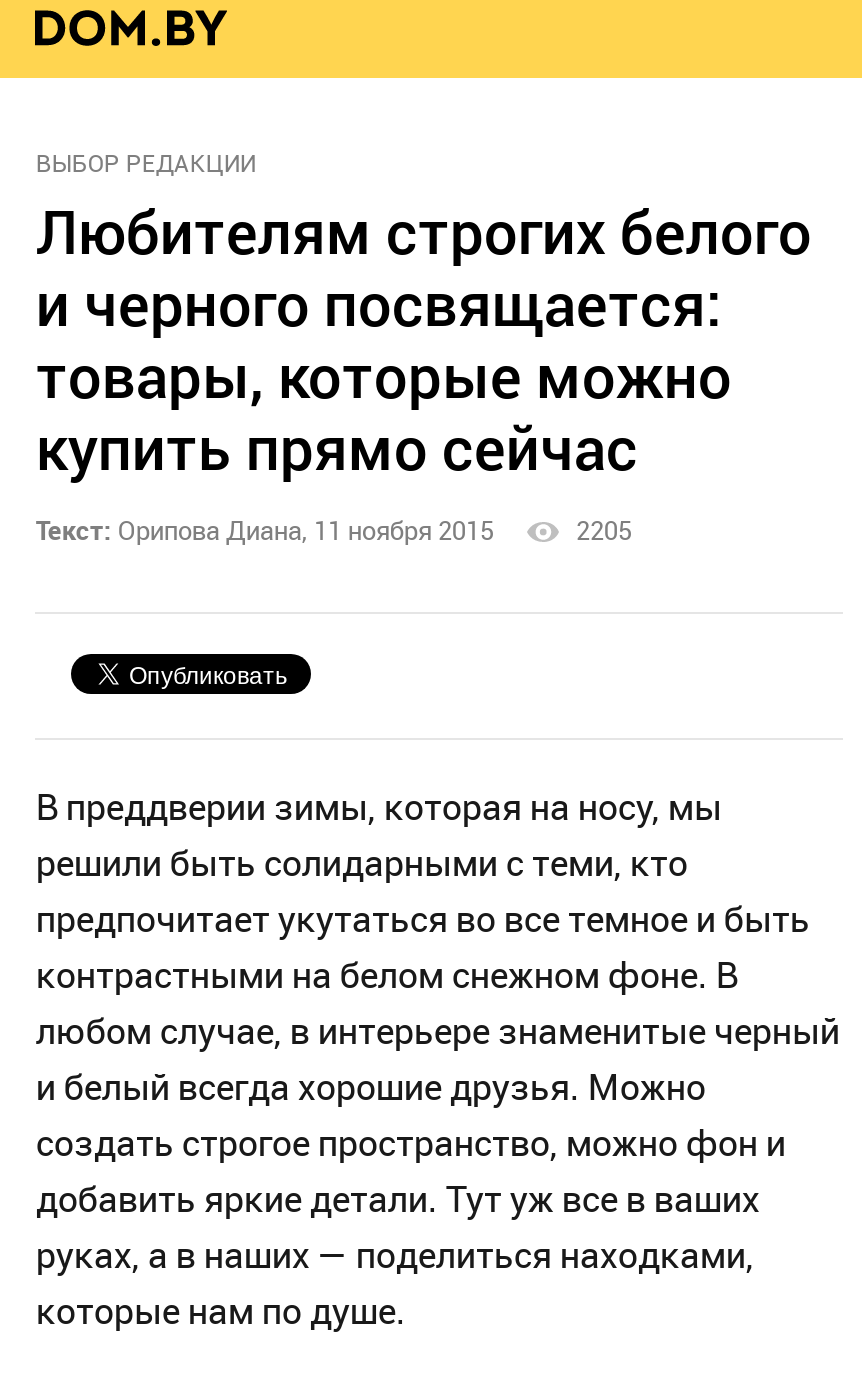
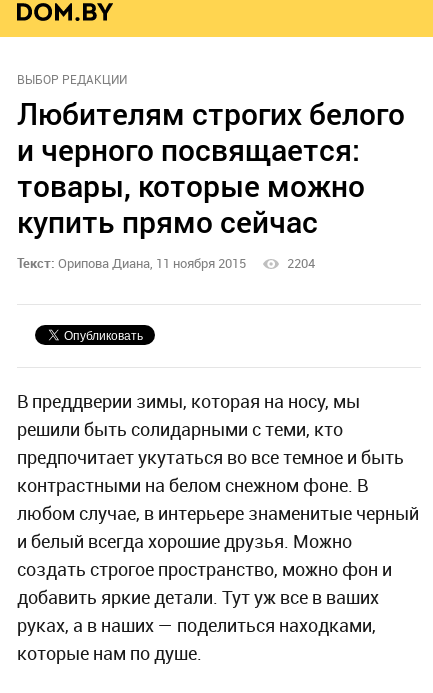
[576,516,632,546] 2205 -> [287,256,315,271] 2204

